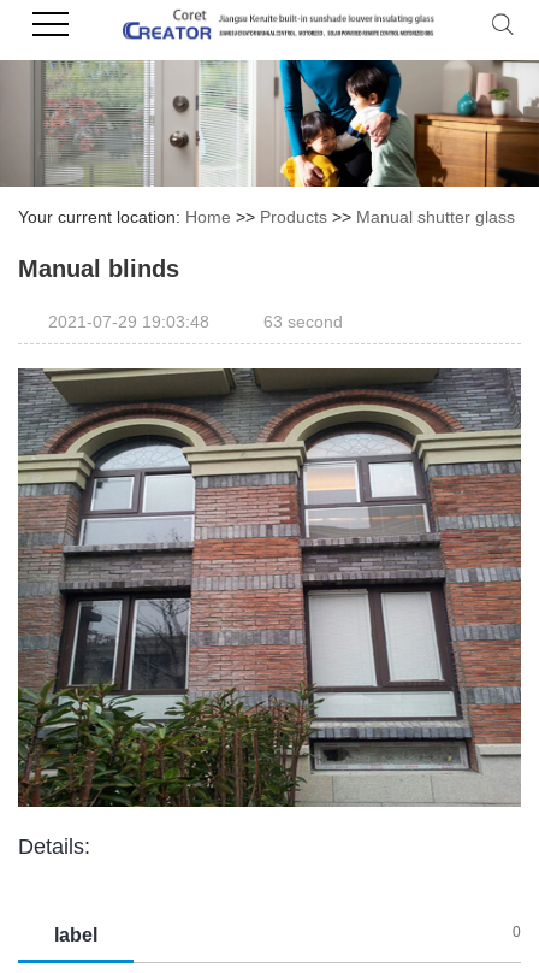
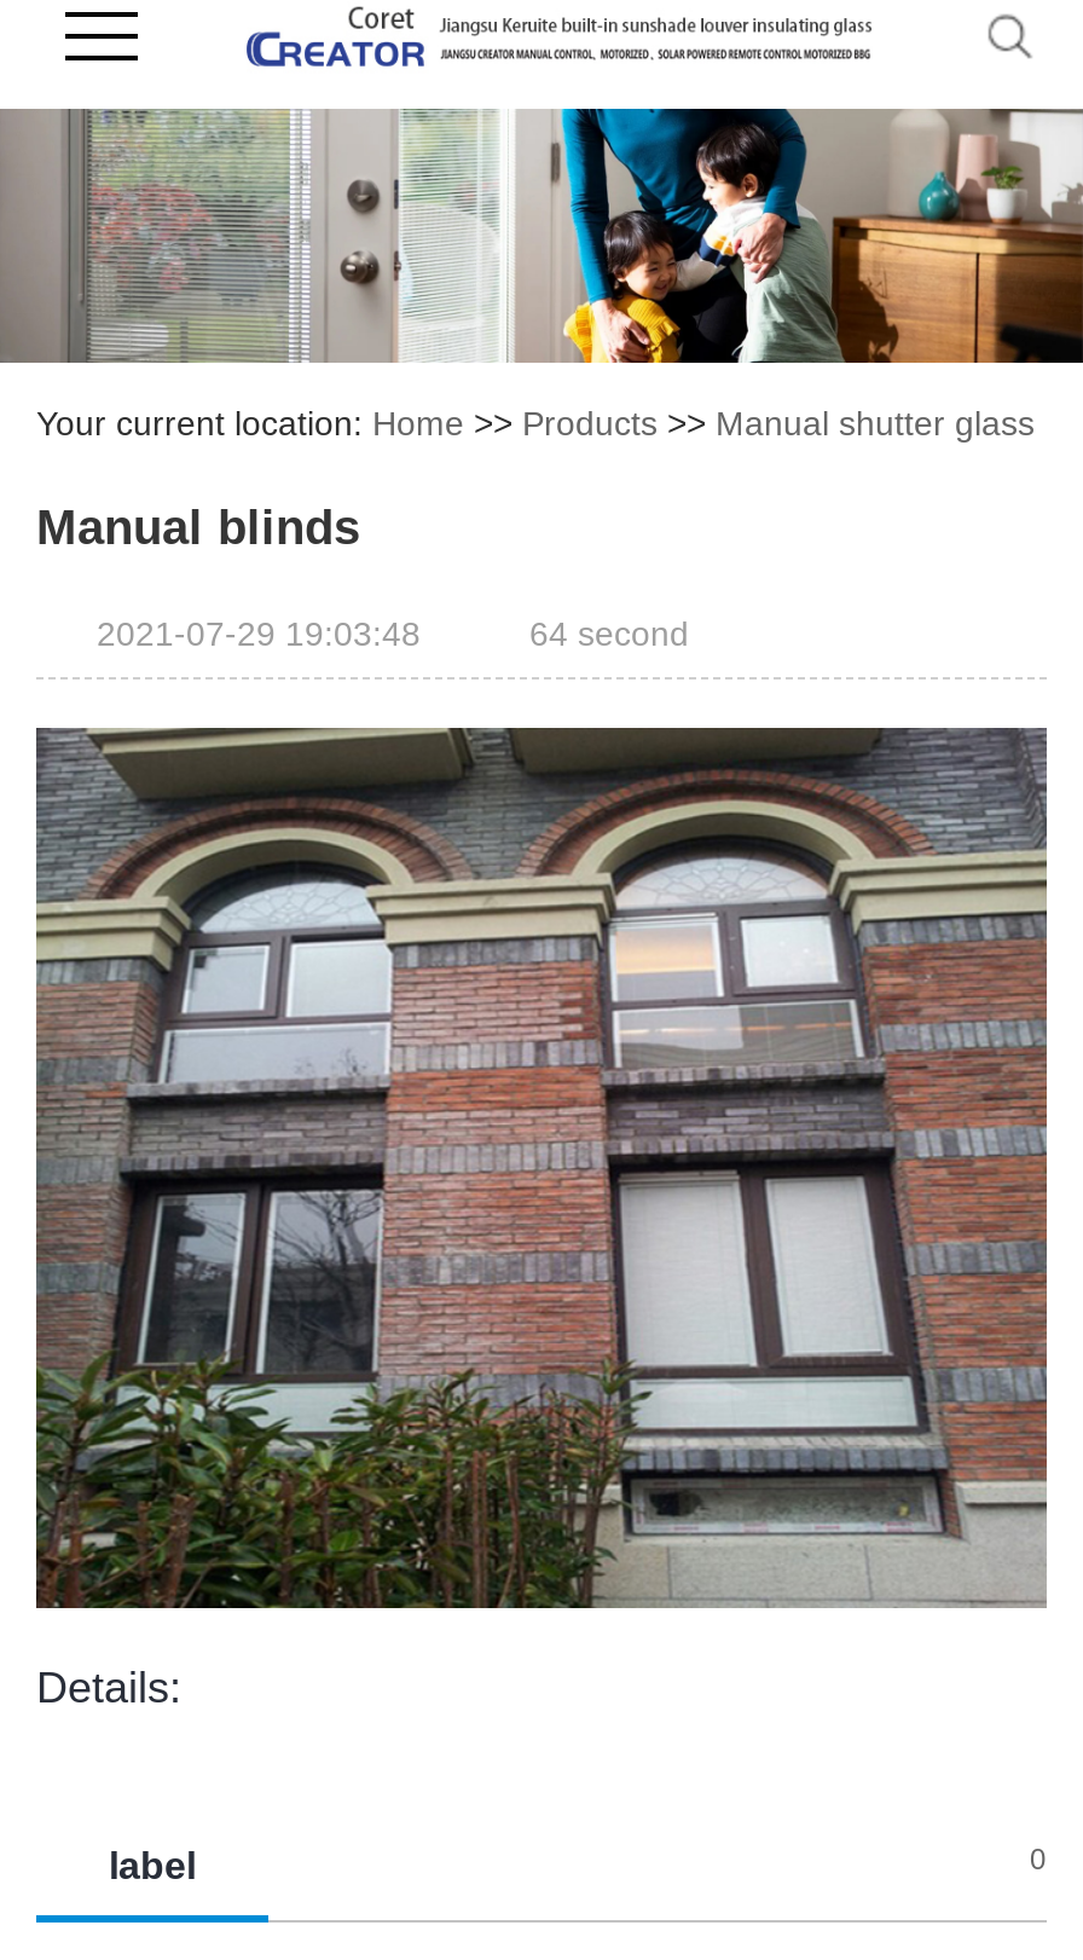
[263,312,343,331] 63 second -> [529,614,689,653] 64 second

